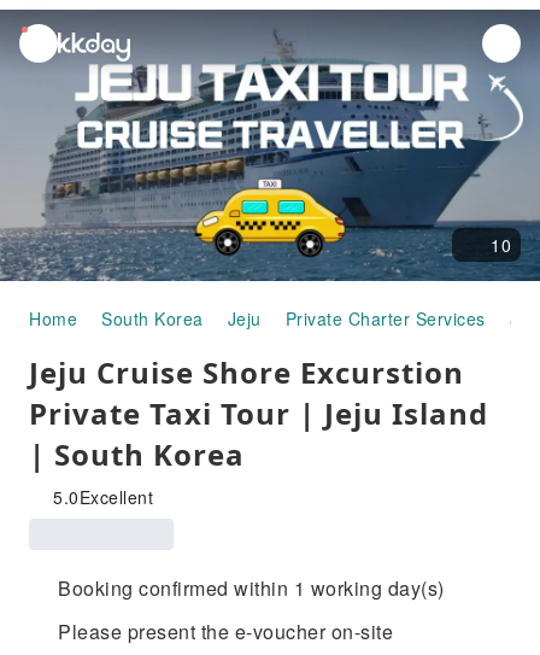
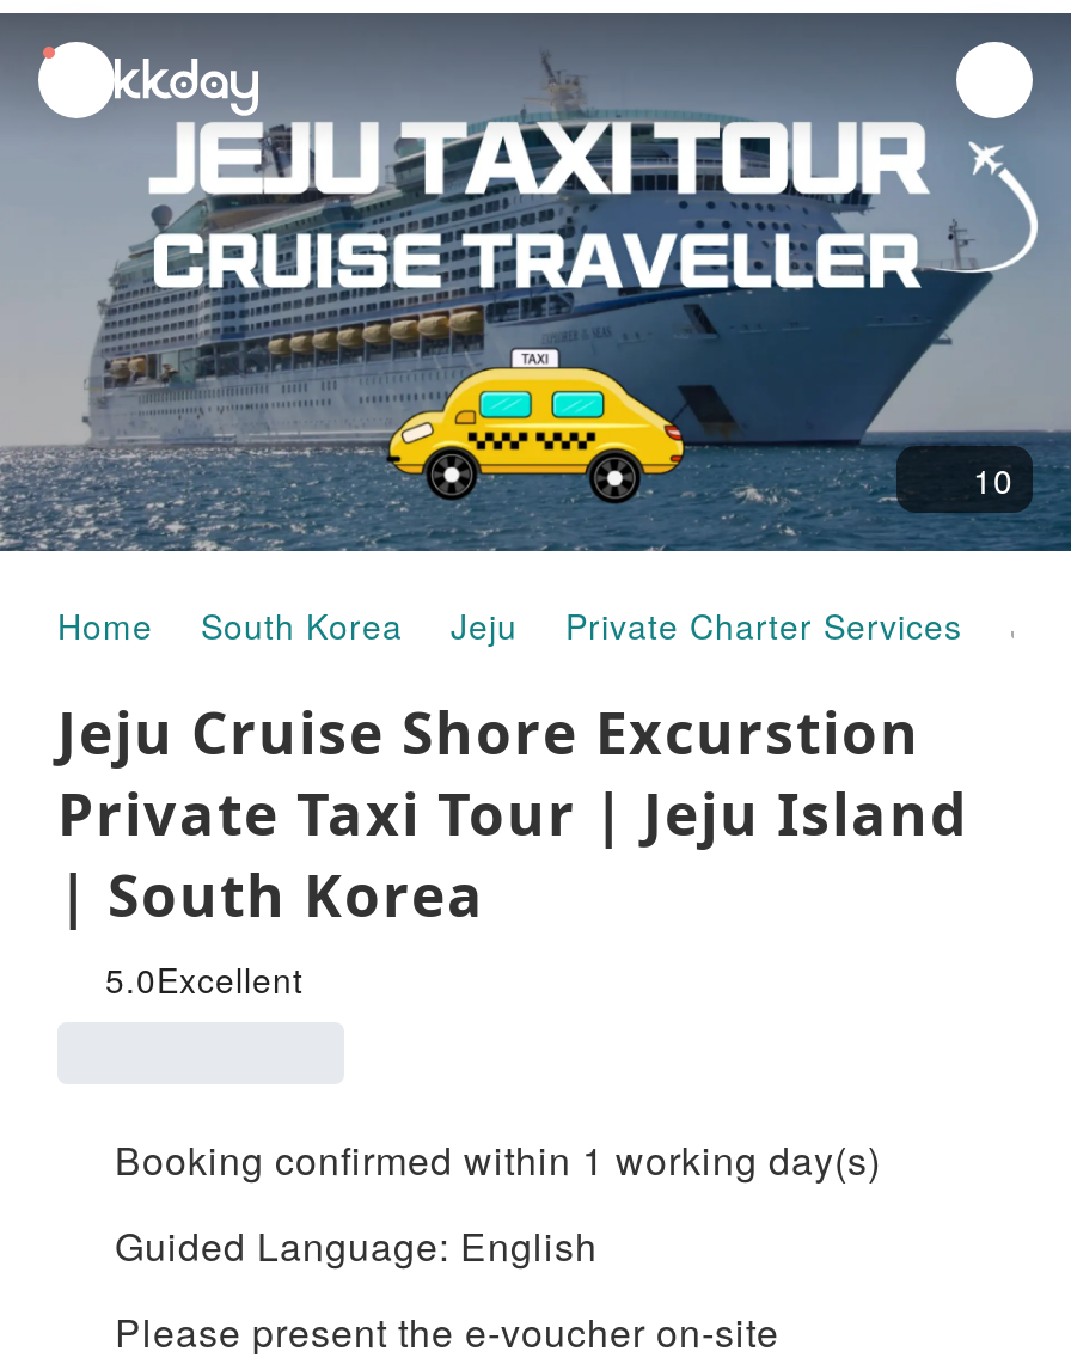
none -> [115,1218,598,1273] Guided Language: English

